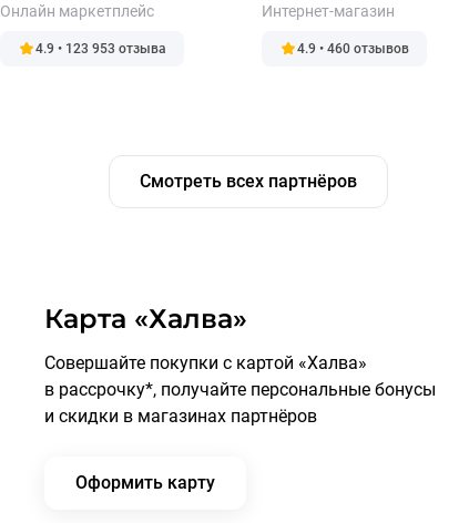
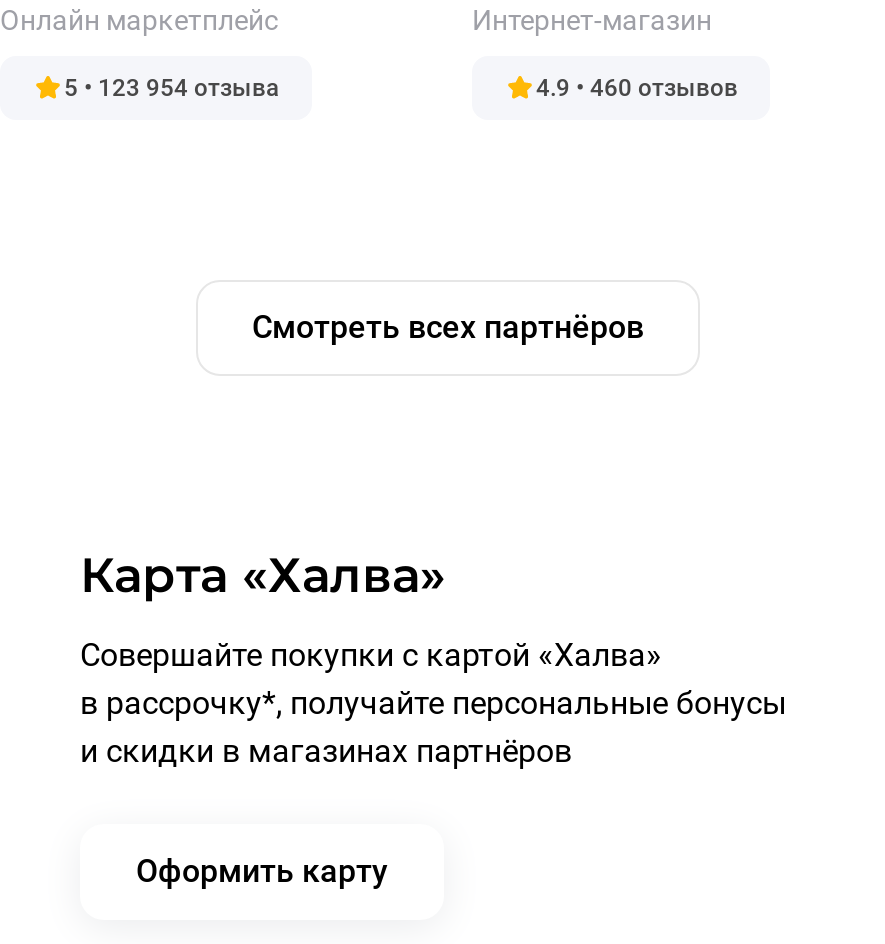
[35,41,166,56] 4.9 • 123 953 отзыва -> [64,74,280,102] 5 • 123 954 отзыва

